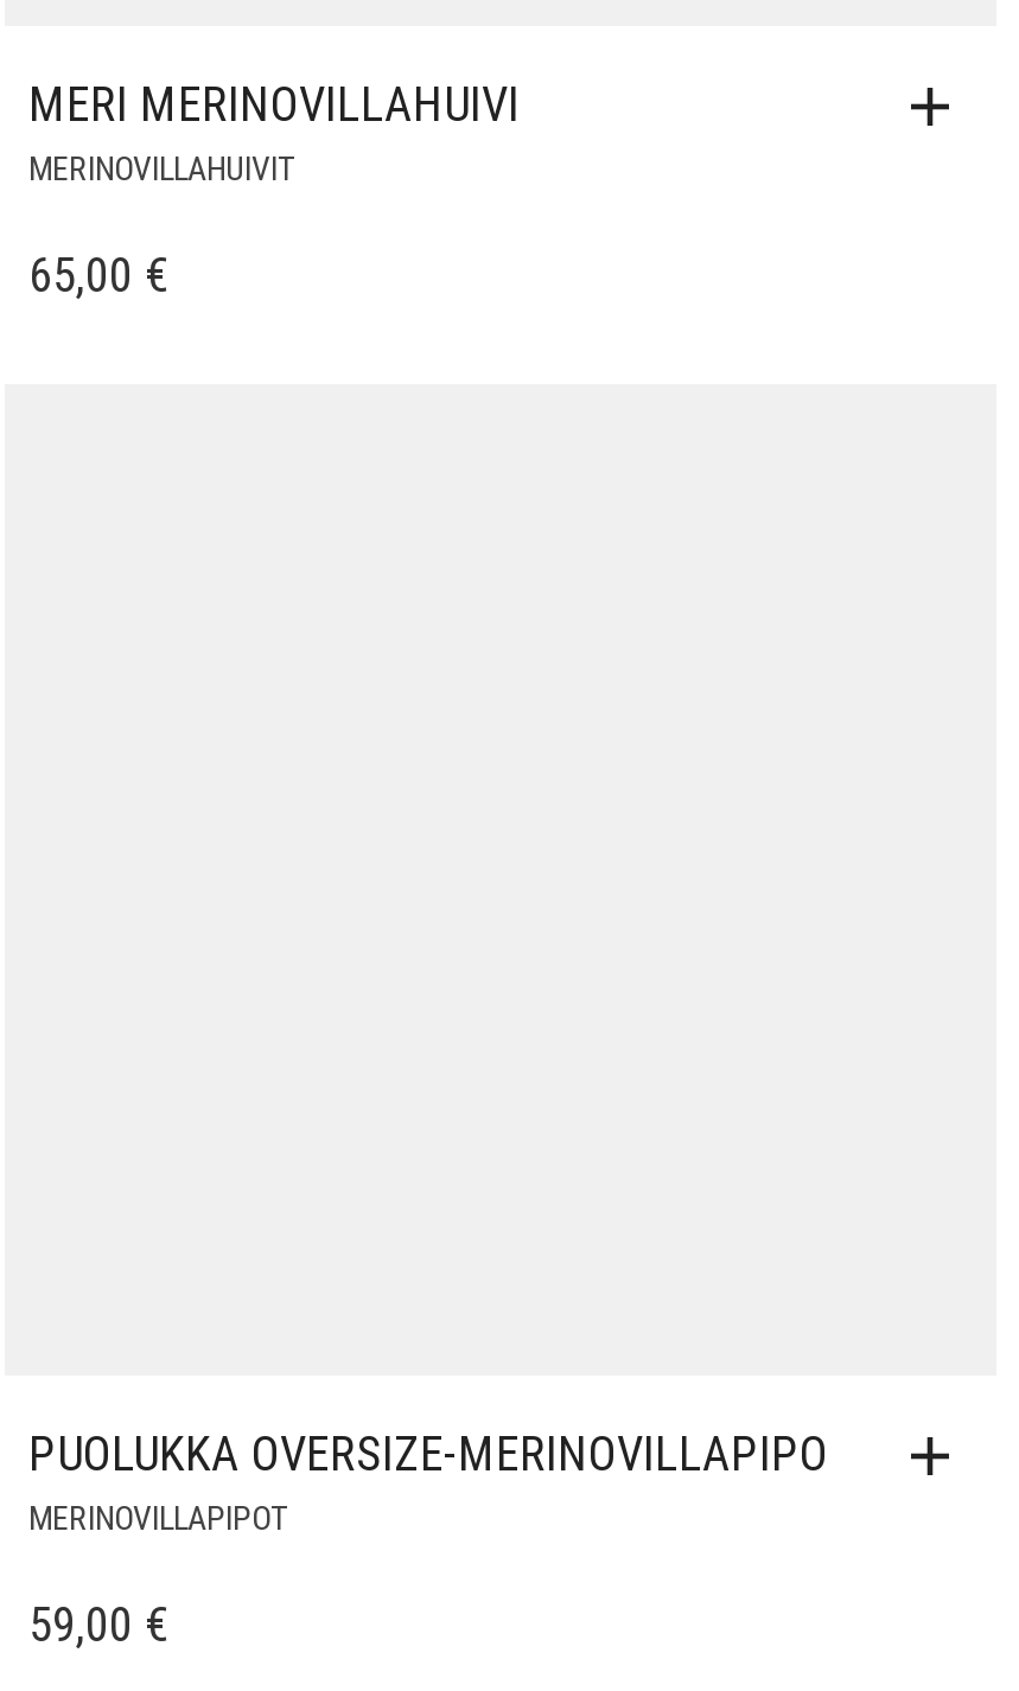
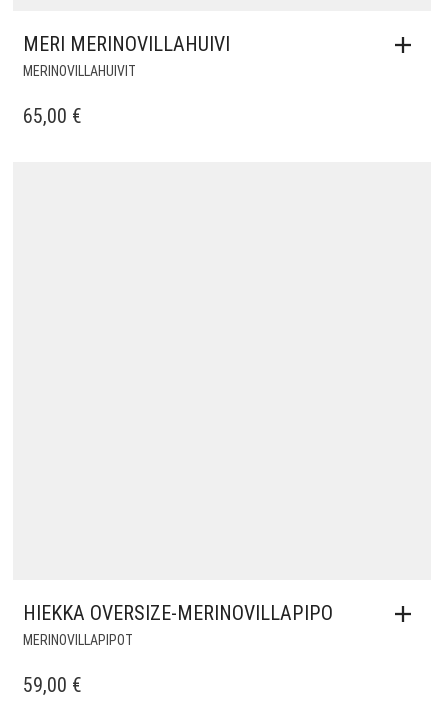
[28,1426,828,1483] PUOLUKKA OVERSIZE-MERINOVILLAPIPO -> [23,601,333,625] HIEKKA OVERSIZE-MERINOVILLAPIPO

